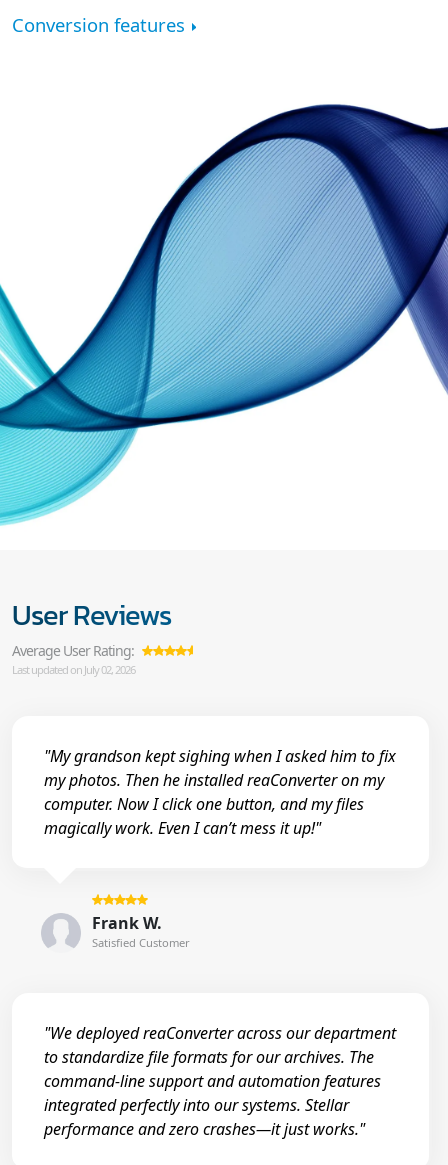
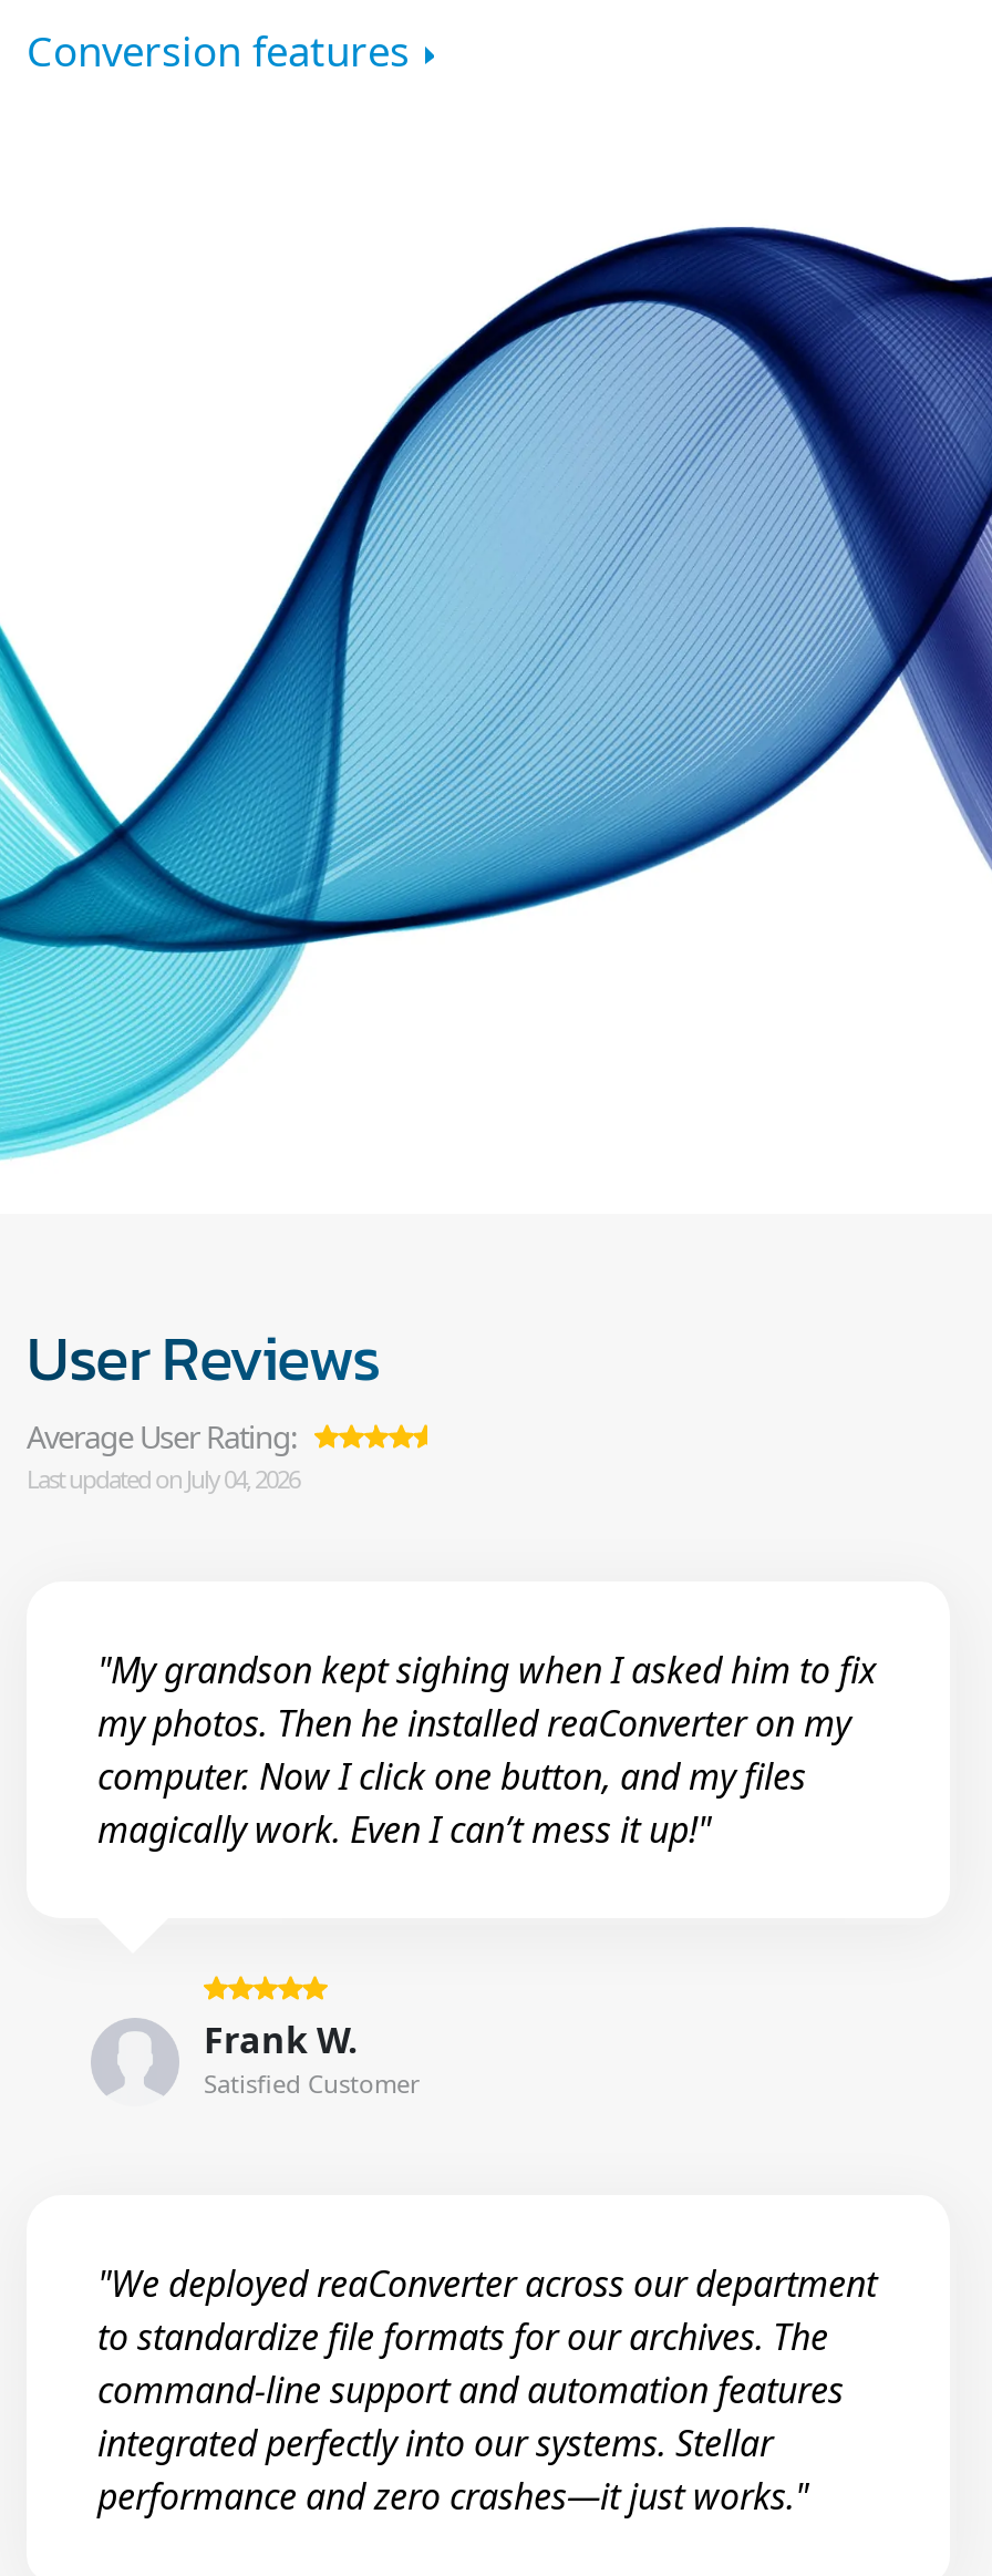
[12,662,135,677] Last updated on July 02, 2026 -> [27,1461,299,1495] Last updated on July 04, 2026

